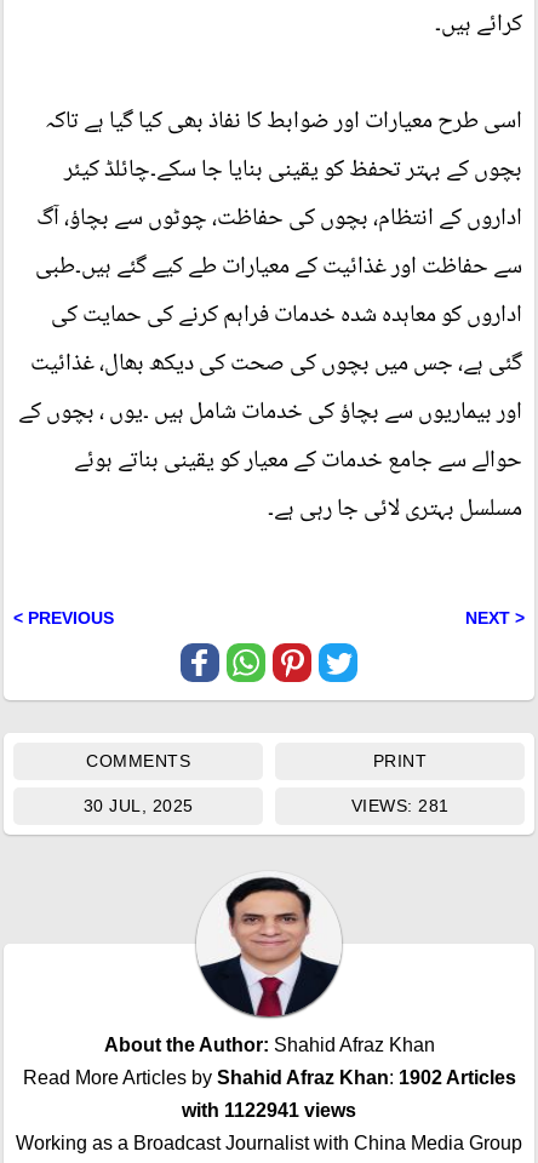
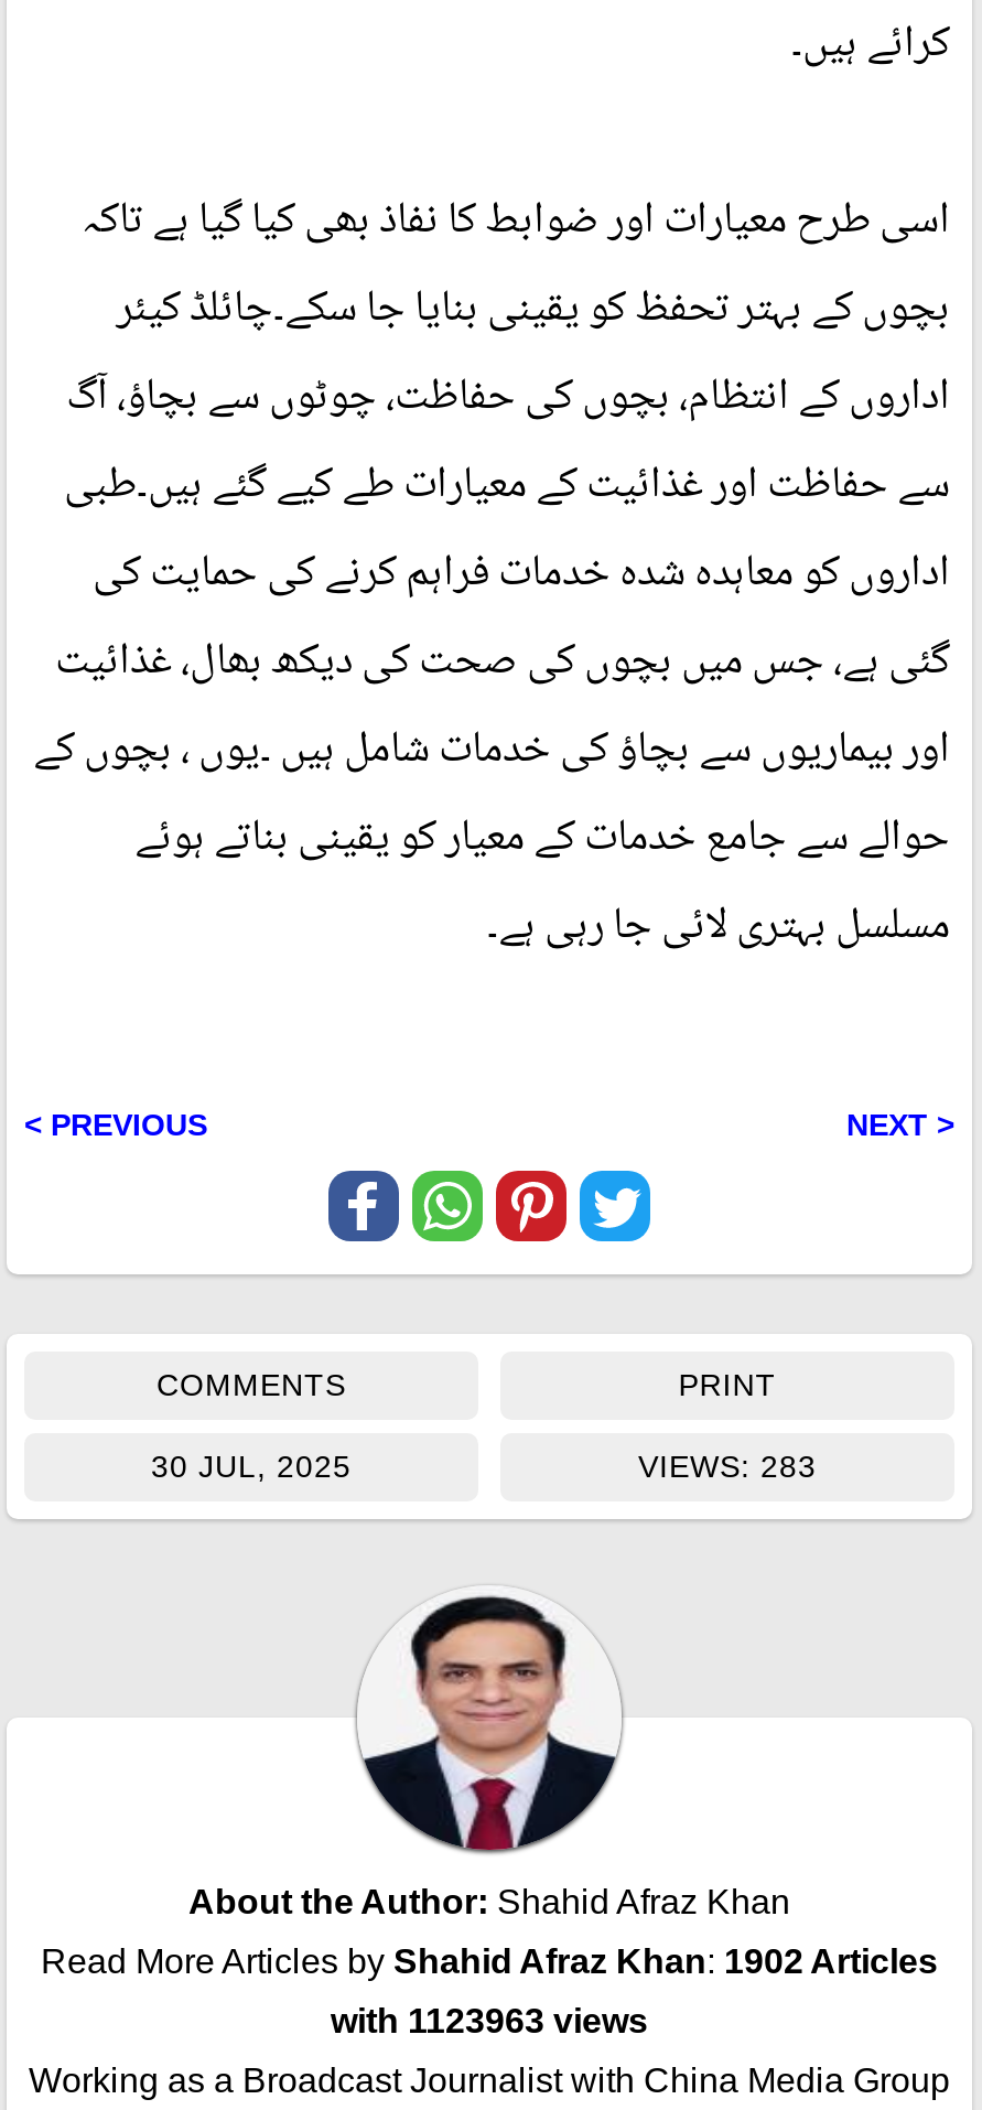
[351,796,449,815] VIEWS: 281 -> [638,1449,817,1484] VIEWS: 283
[182,1100,356,1121] with 1122941 views -> [331,2002,648,2039] with 1123963 views

